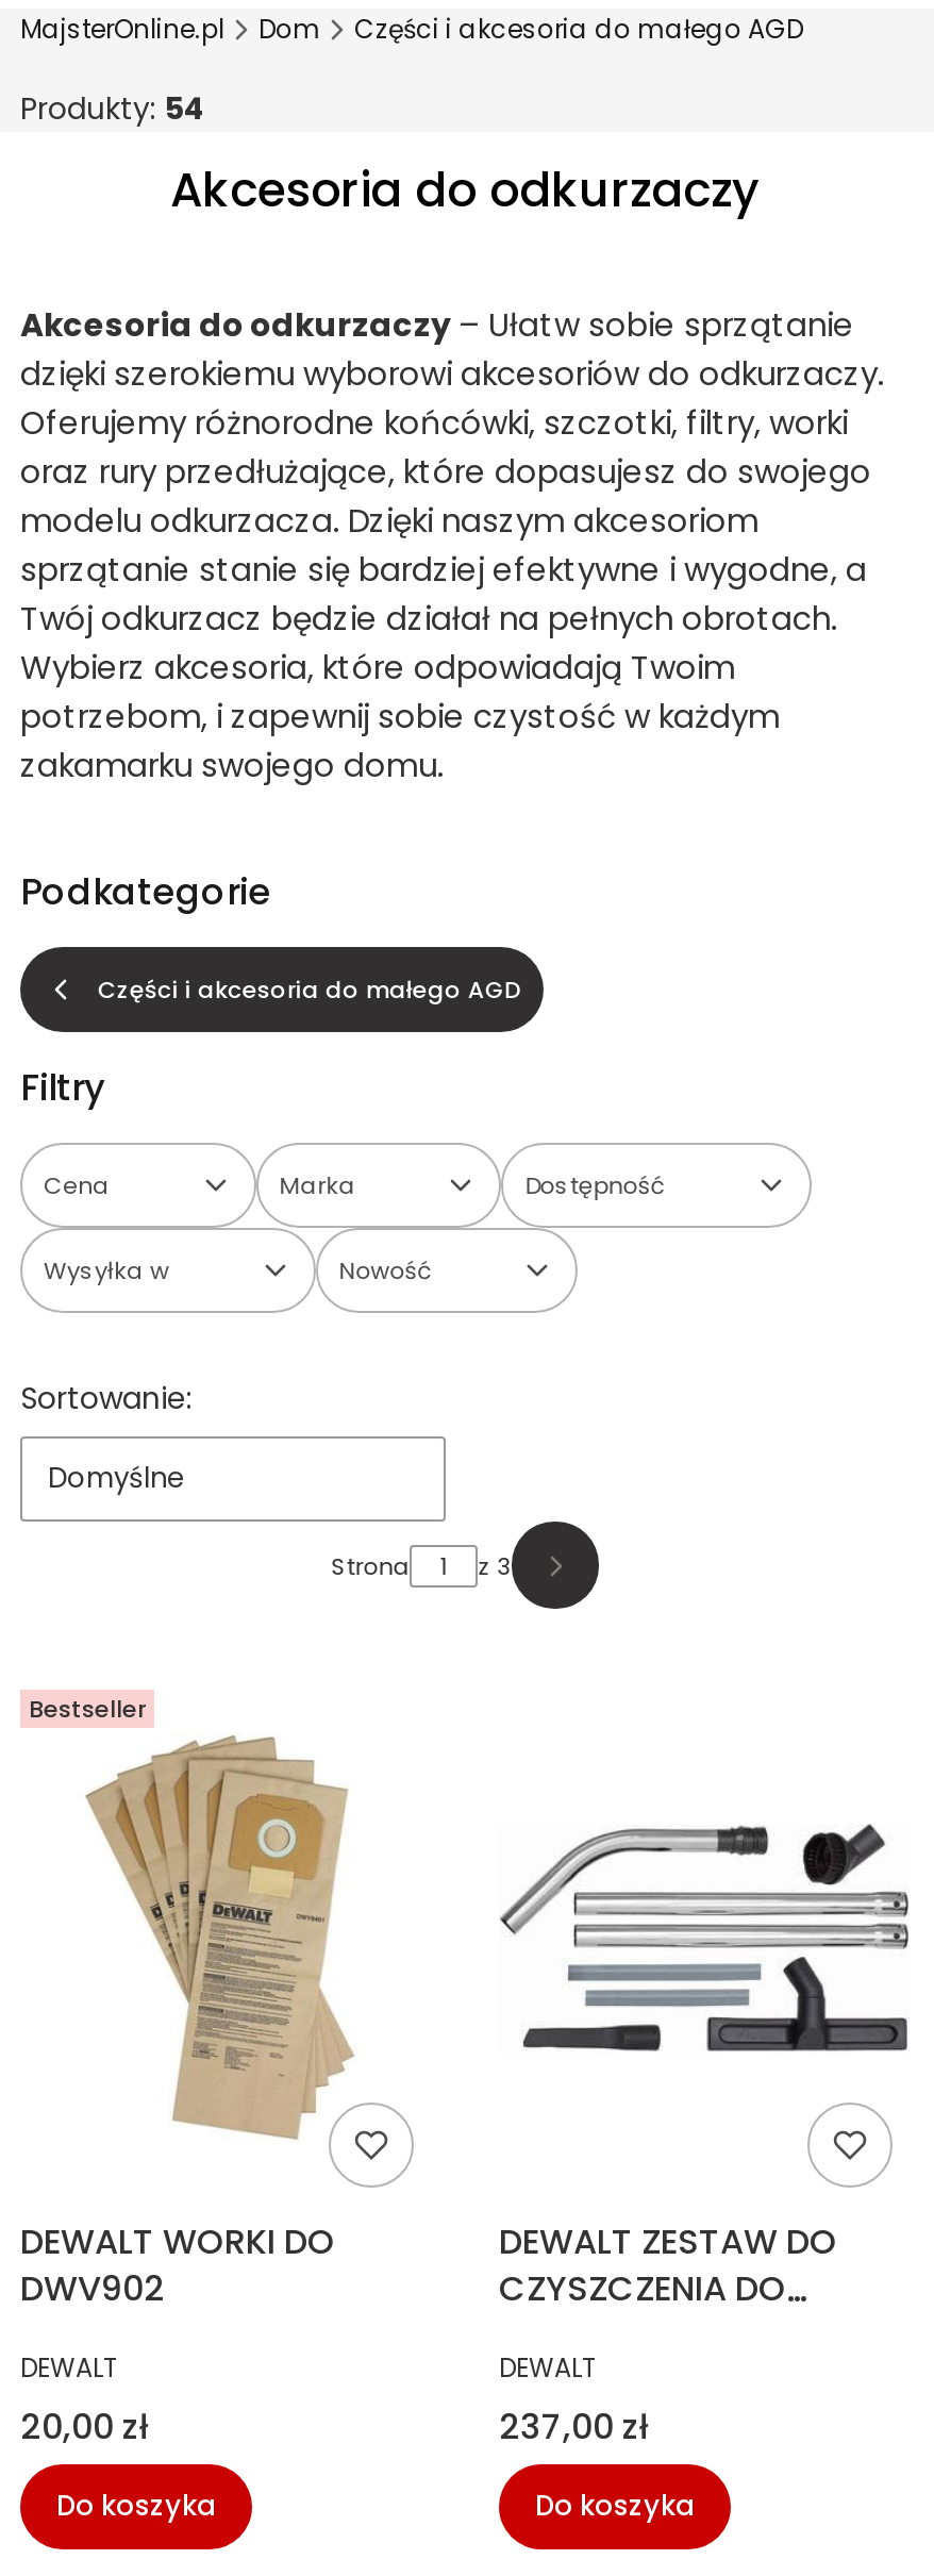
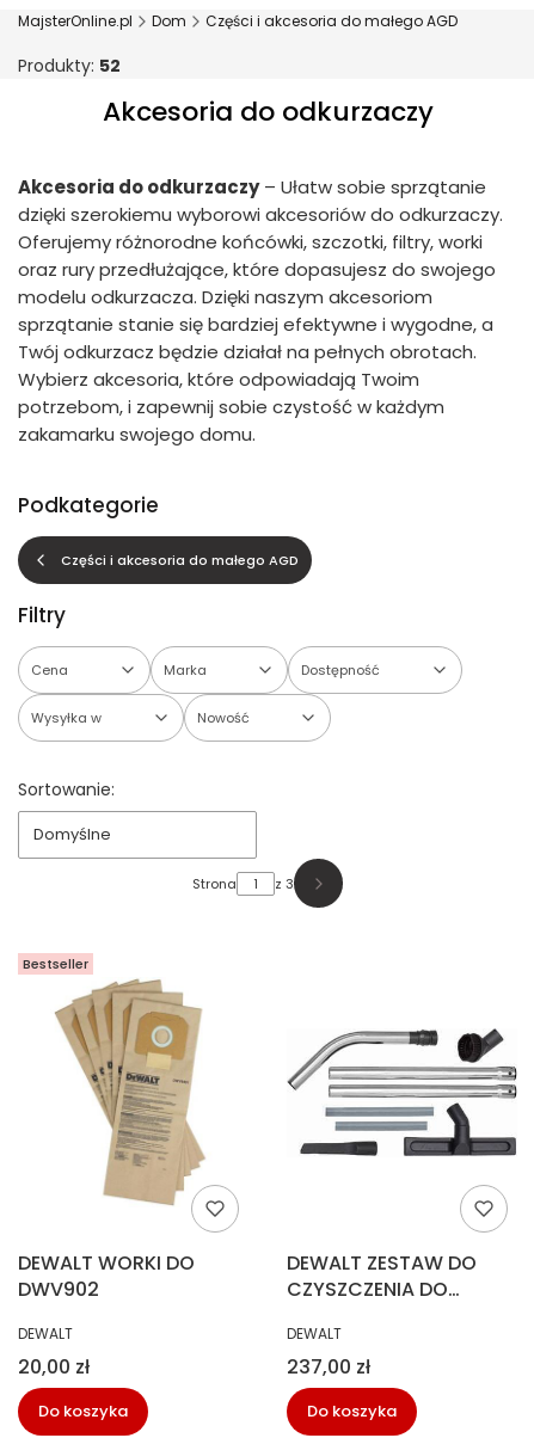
[20,88,205,131] Produkty: 54 -> [18,54,121,78] Produkty: 52

